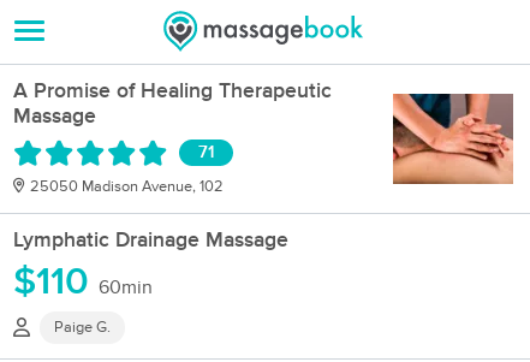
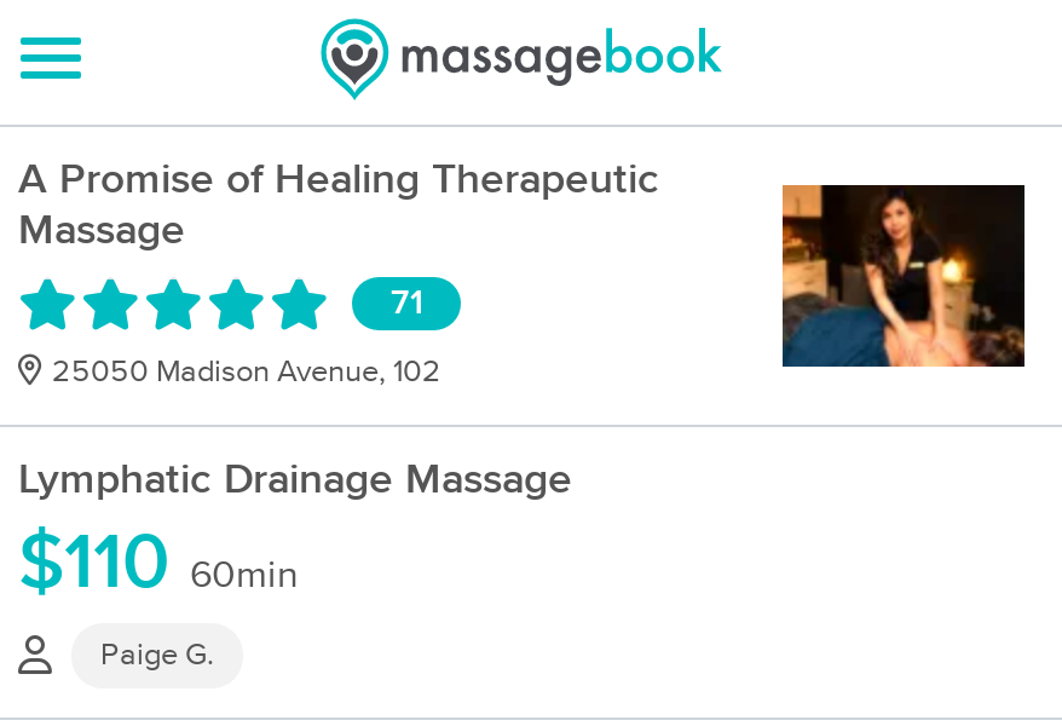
[392,93,514,185] [image] -> [780,183,1027,369] [image]

